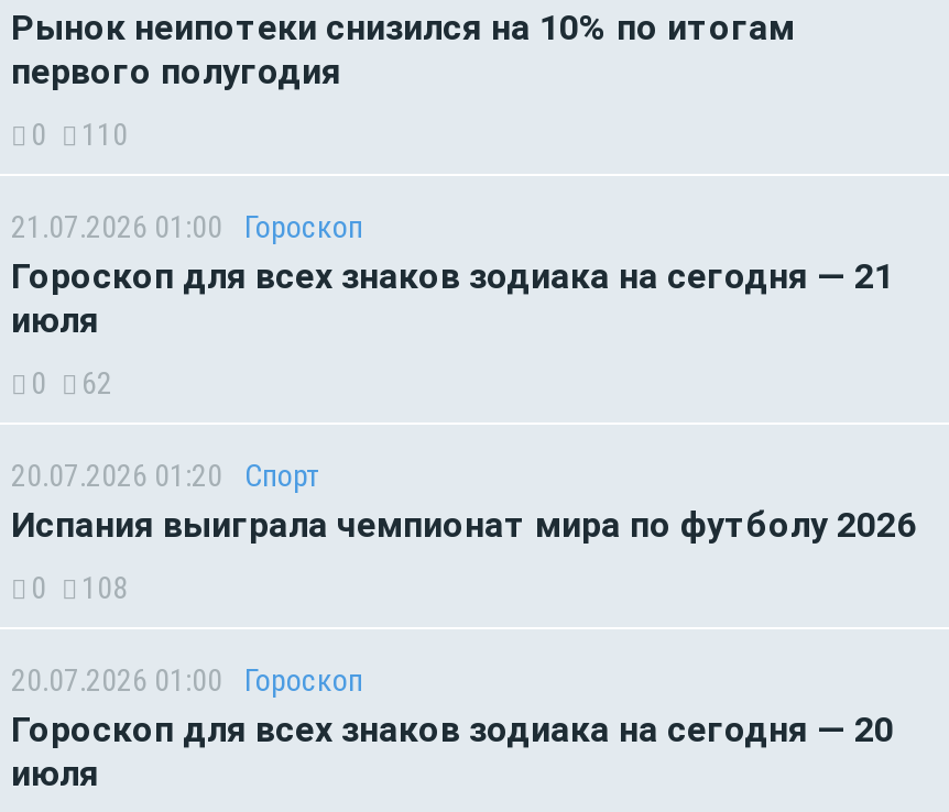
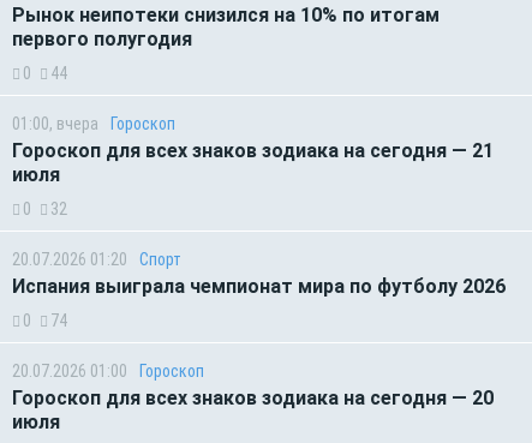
[31,117,128,152] 0 110 -> [23,64,67,83] 0 44
[11,209,363,244] 21.07.2026 01:00 Гороскоп -> [12,114,175,133] 01:00, вчера Гороскоп
[31,365,112,400] 0 62 -> [23,199,67,218] 0 32
[31,570,128,605] 0 108 -> [23,311,67,330] 0 74

